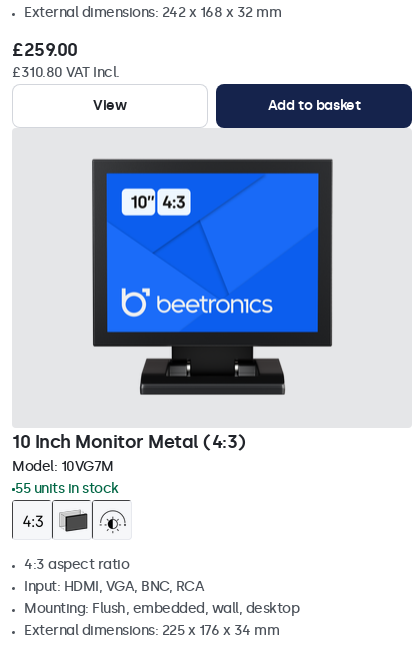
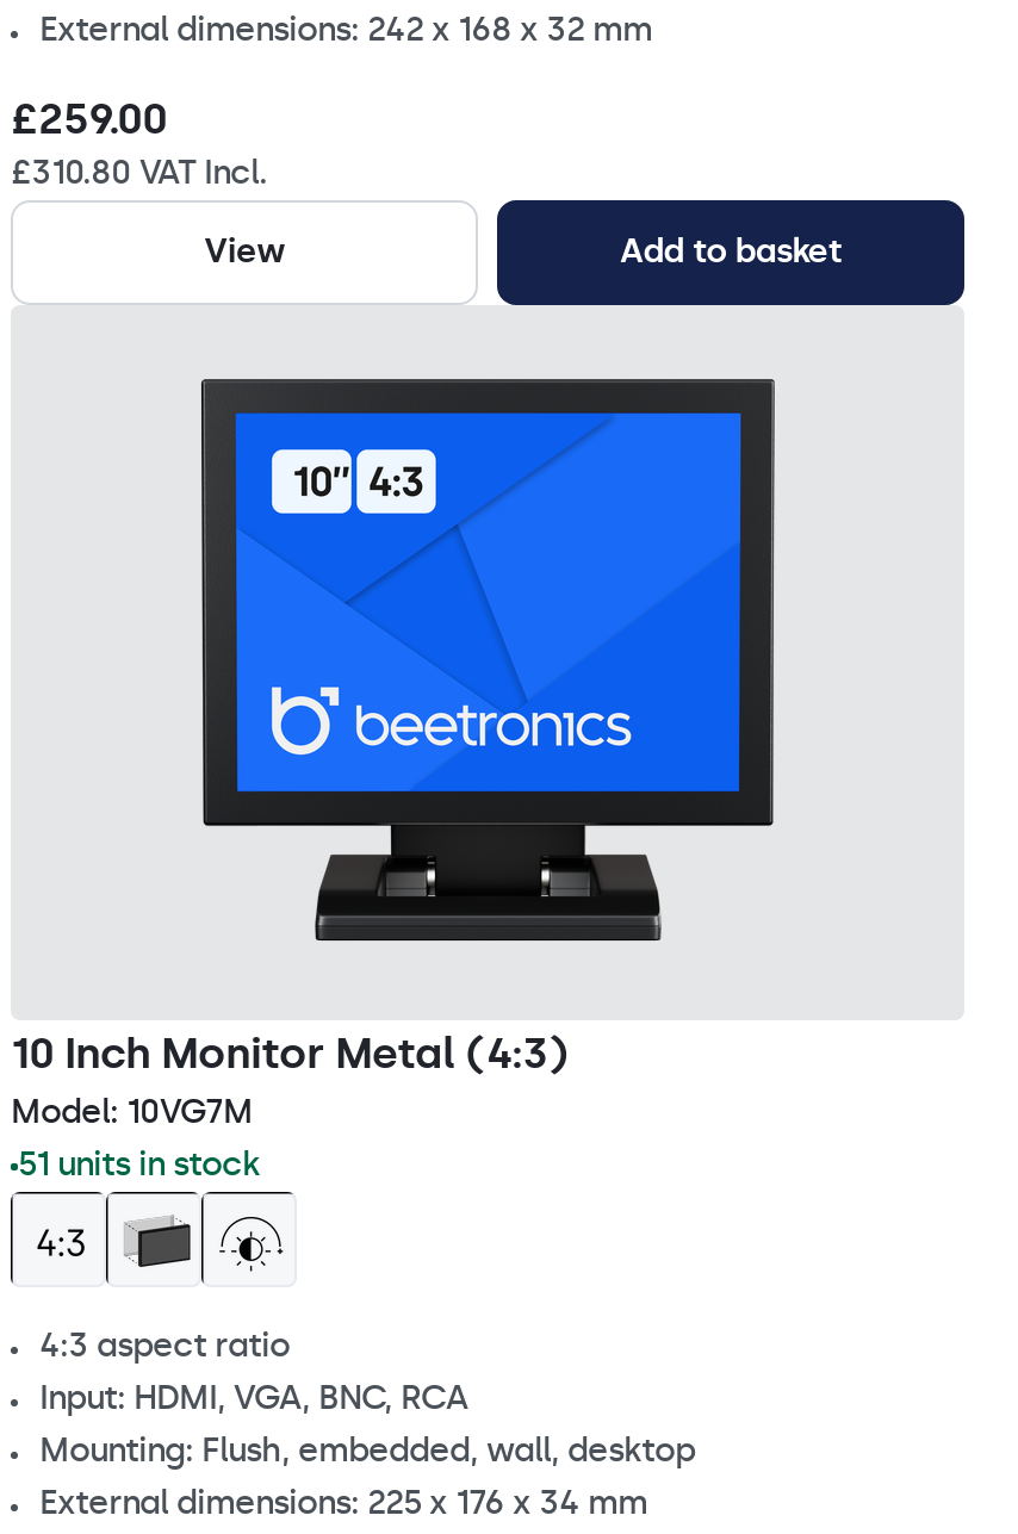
[15,480,118,497] 55 units in stock -> [18,1144,260,1185] 51 units in stock

